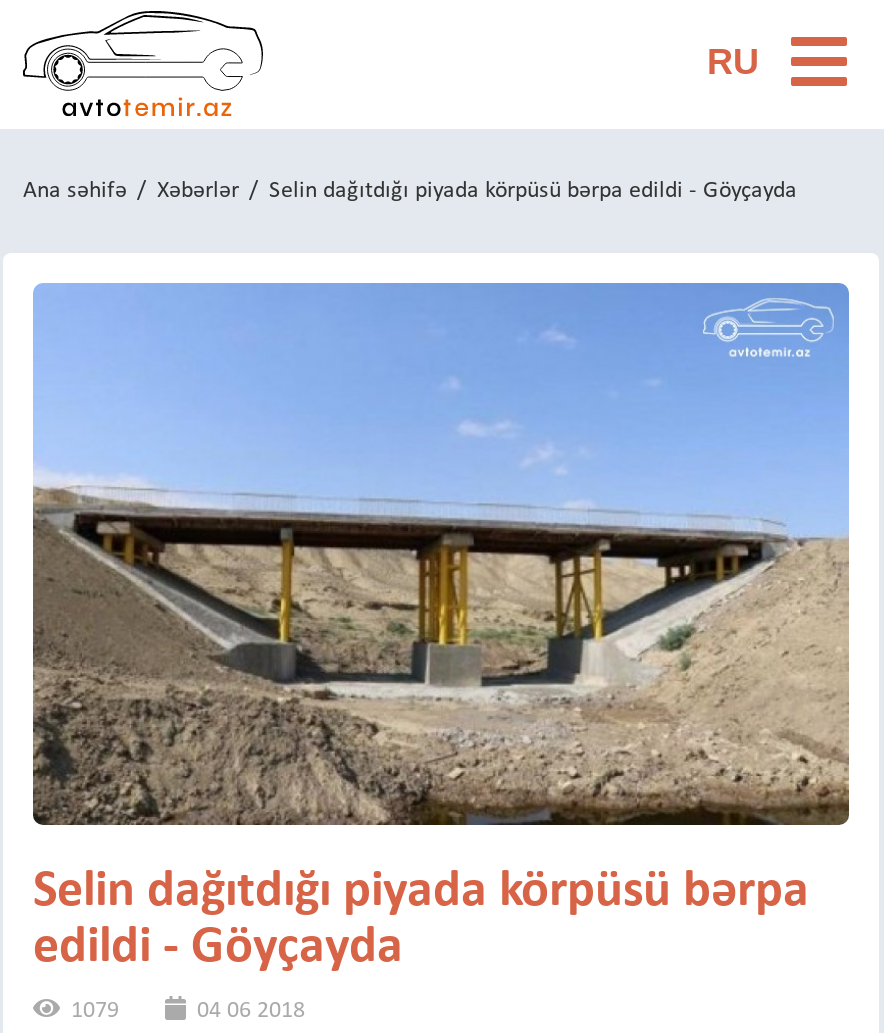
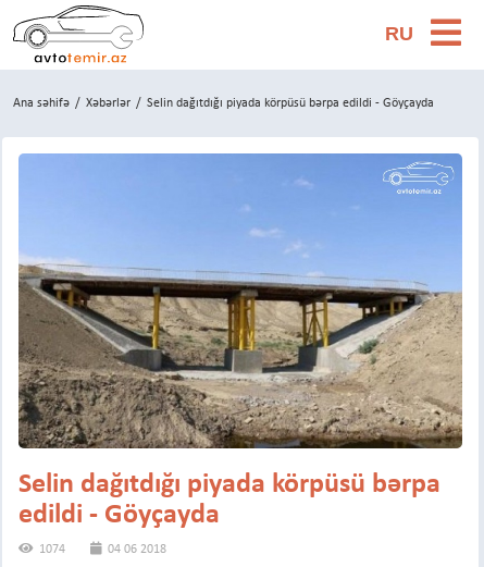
[71,999,119,1023] 1079 -> [39,543,65,556] 1074

